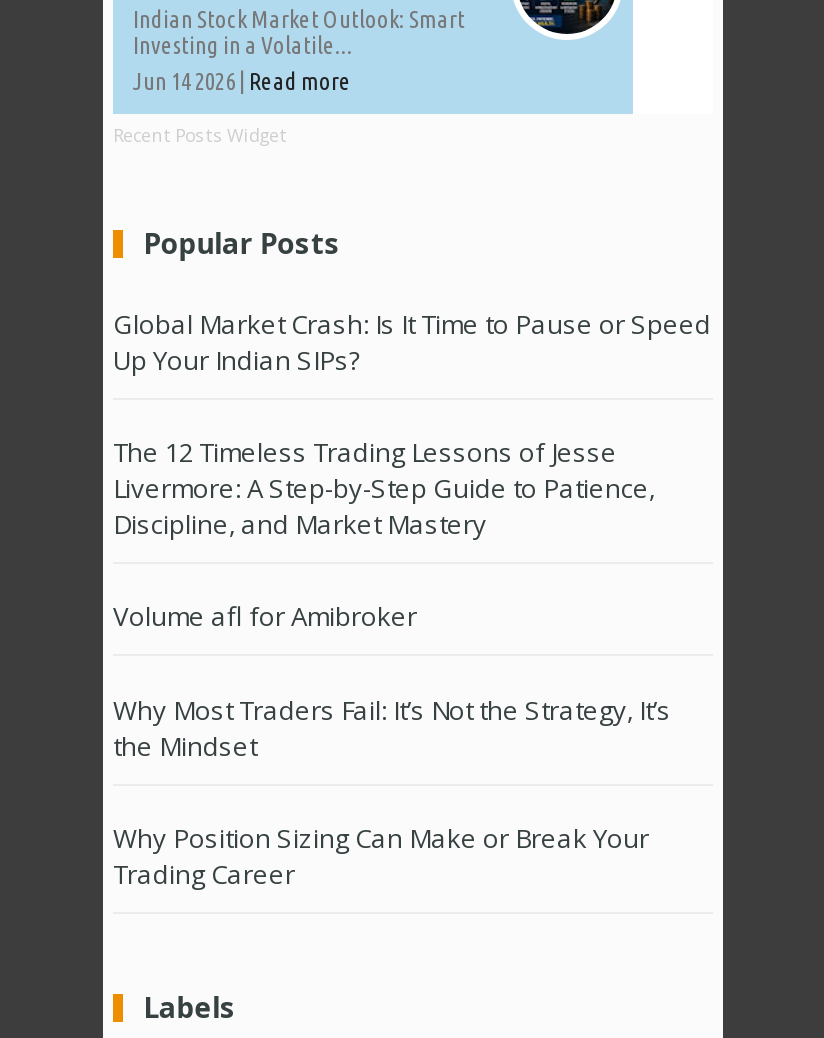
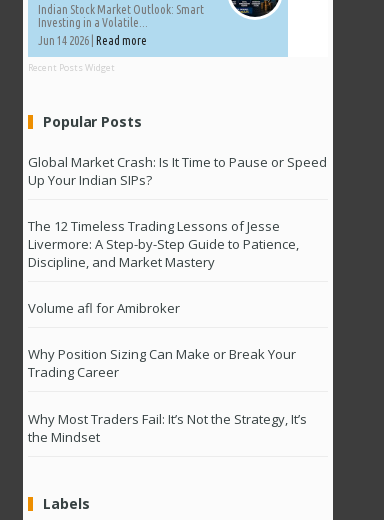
moved [113,691,671,763] -> [28,410,307,446]: Why Most Traders Fail: It’s Not the Strategy, It’s | the Mindset
moved [113,819,649,891] -> [28,345,296,381]: Why Position Sizing Can Make or Break Your | Trading Career

